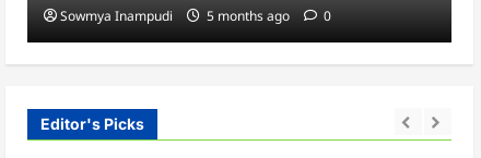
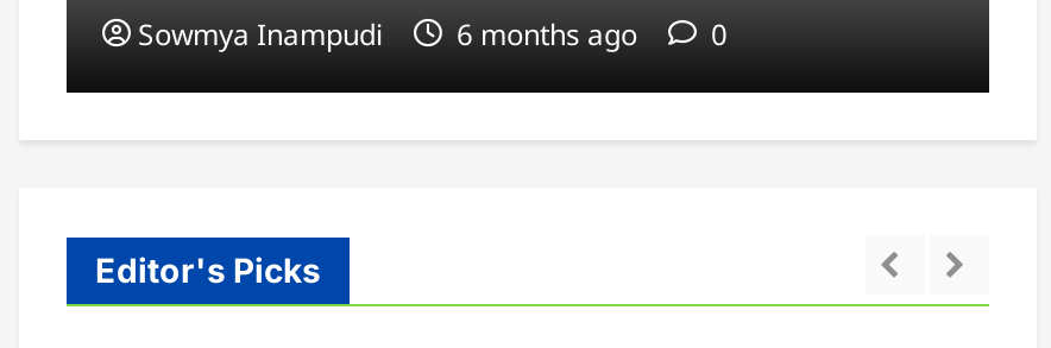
[60,7,331,25] Sowmya Inampudi 5 months ago 0 -> [138,14,728,55] Sowmya Inampudi 6 months ago 0

